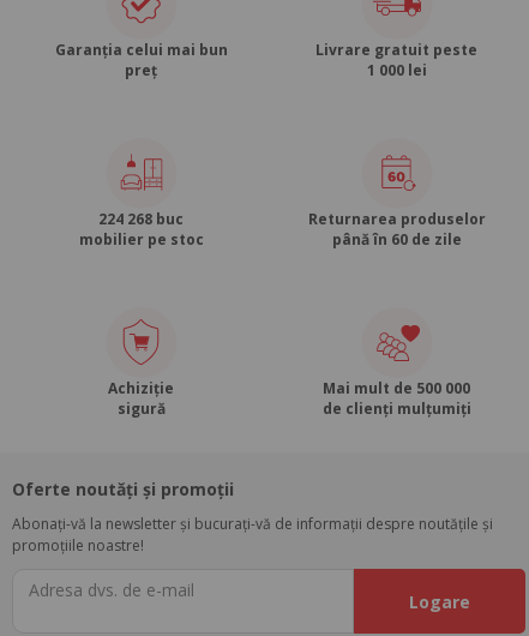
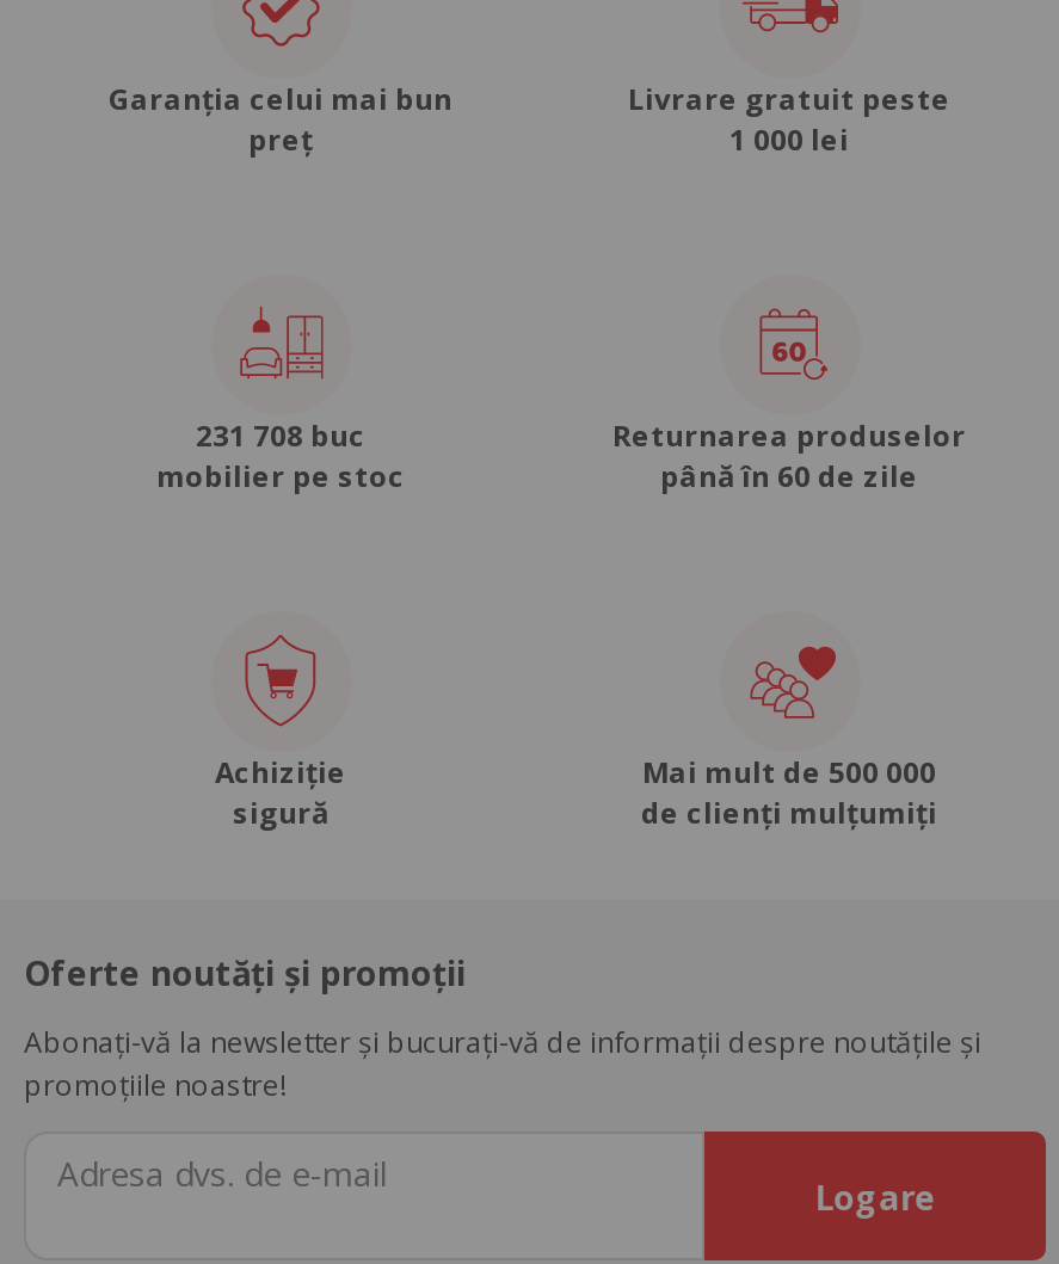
[98,209,184,229] 224 268 buc -> [196,416,365,456] 231 708 buc

